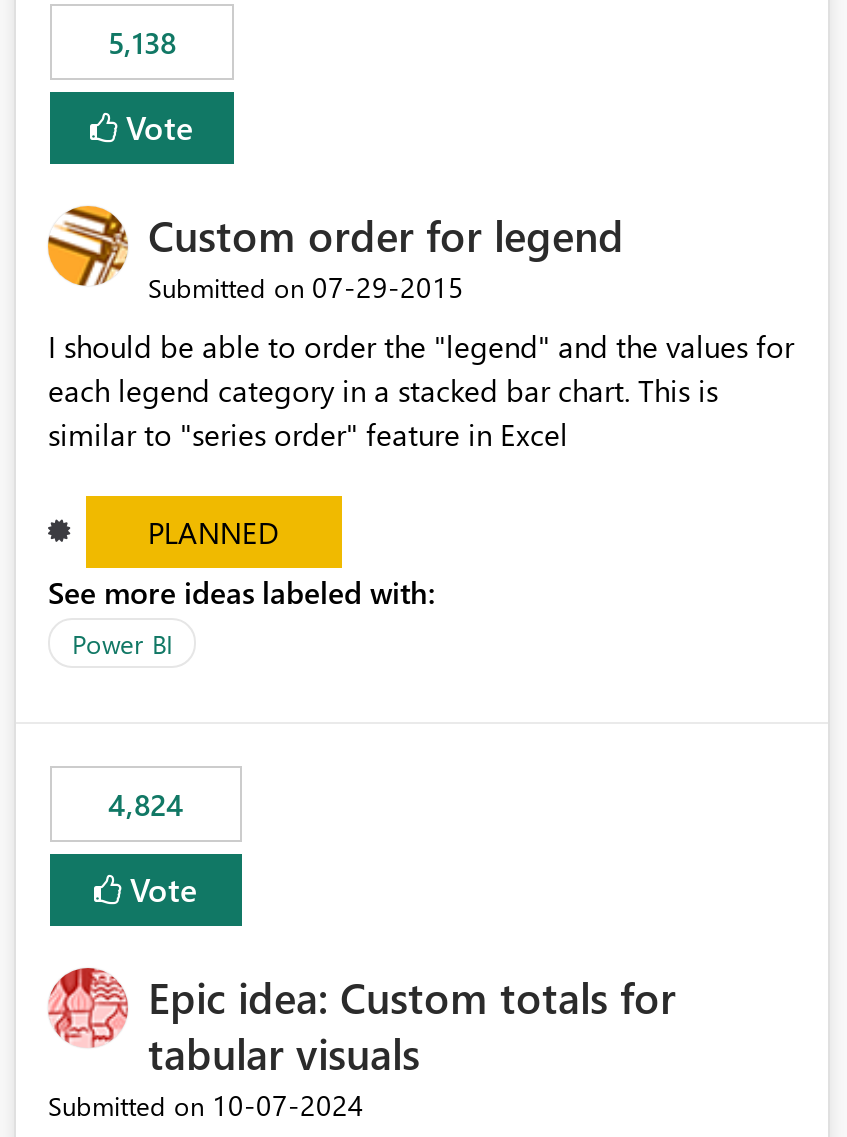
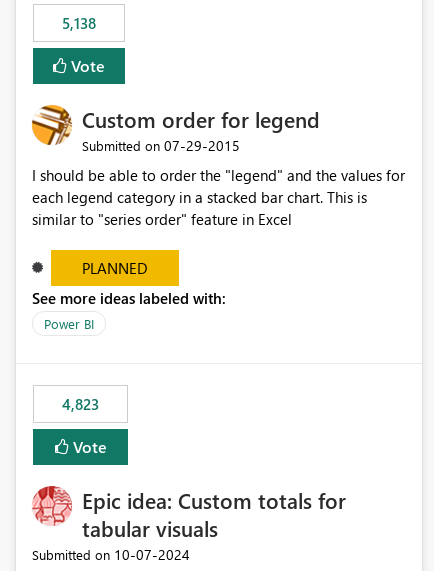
[108,785,184,825] 4,824 -> [62,394,99,414] 4,823

